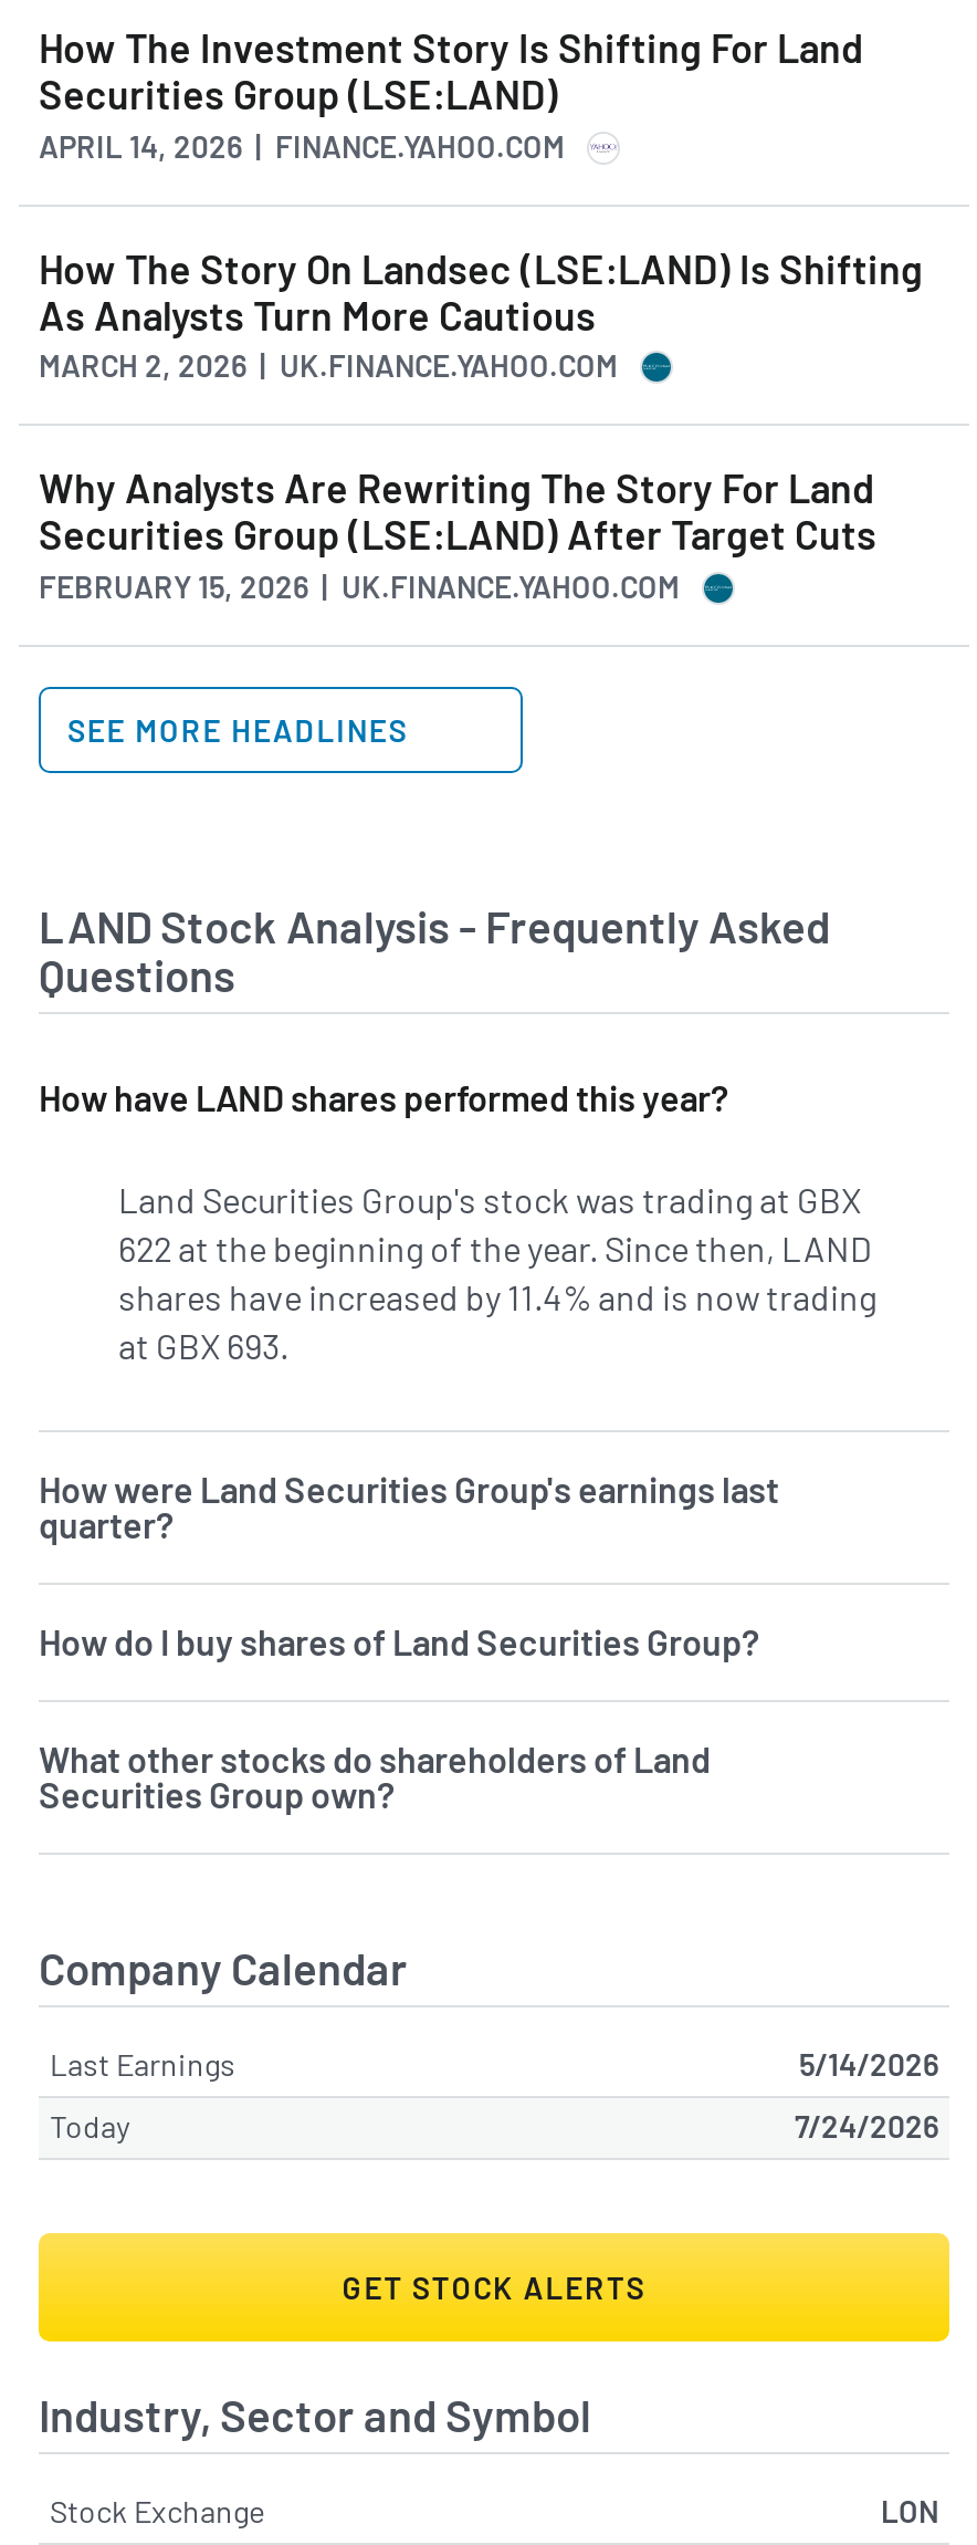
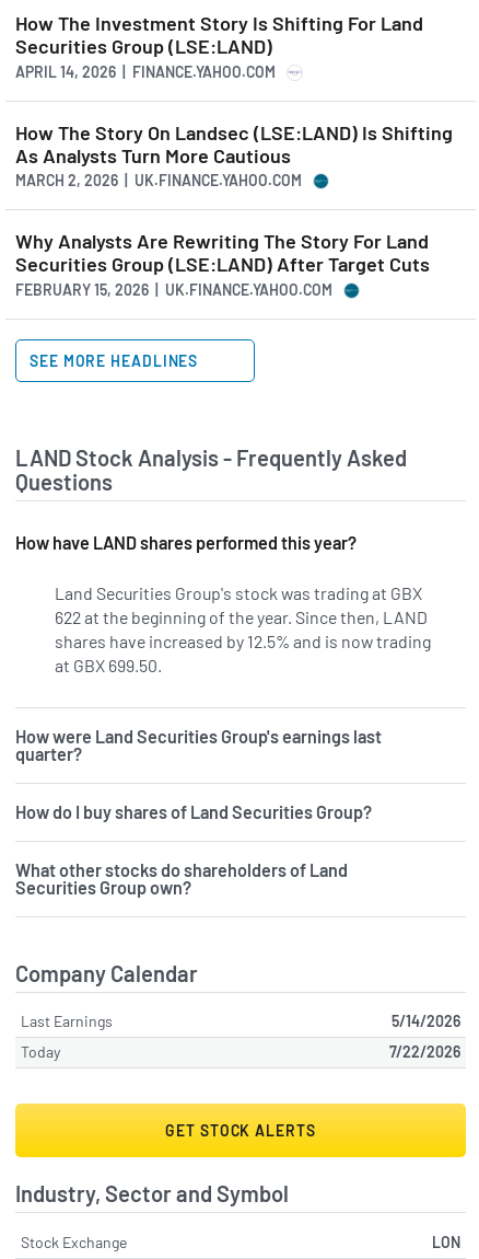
[118,1275,876,1317] shares have increased by 11.4% and is now trading -> [55,630,431,651] shares have increased by 12.5% and is now trading
[118,1324,288,1366] at GBX 693. -> [55,655,162,675] at GBX 699.50.
[795,2107,938,2145] 7/24/2026 -> [389,1042,460,1061] 7/22/2026

